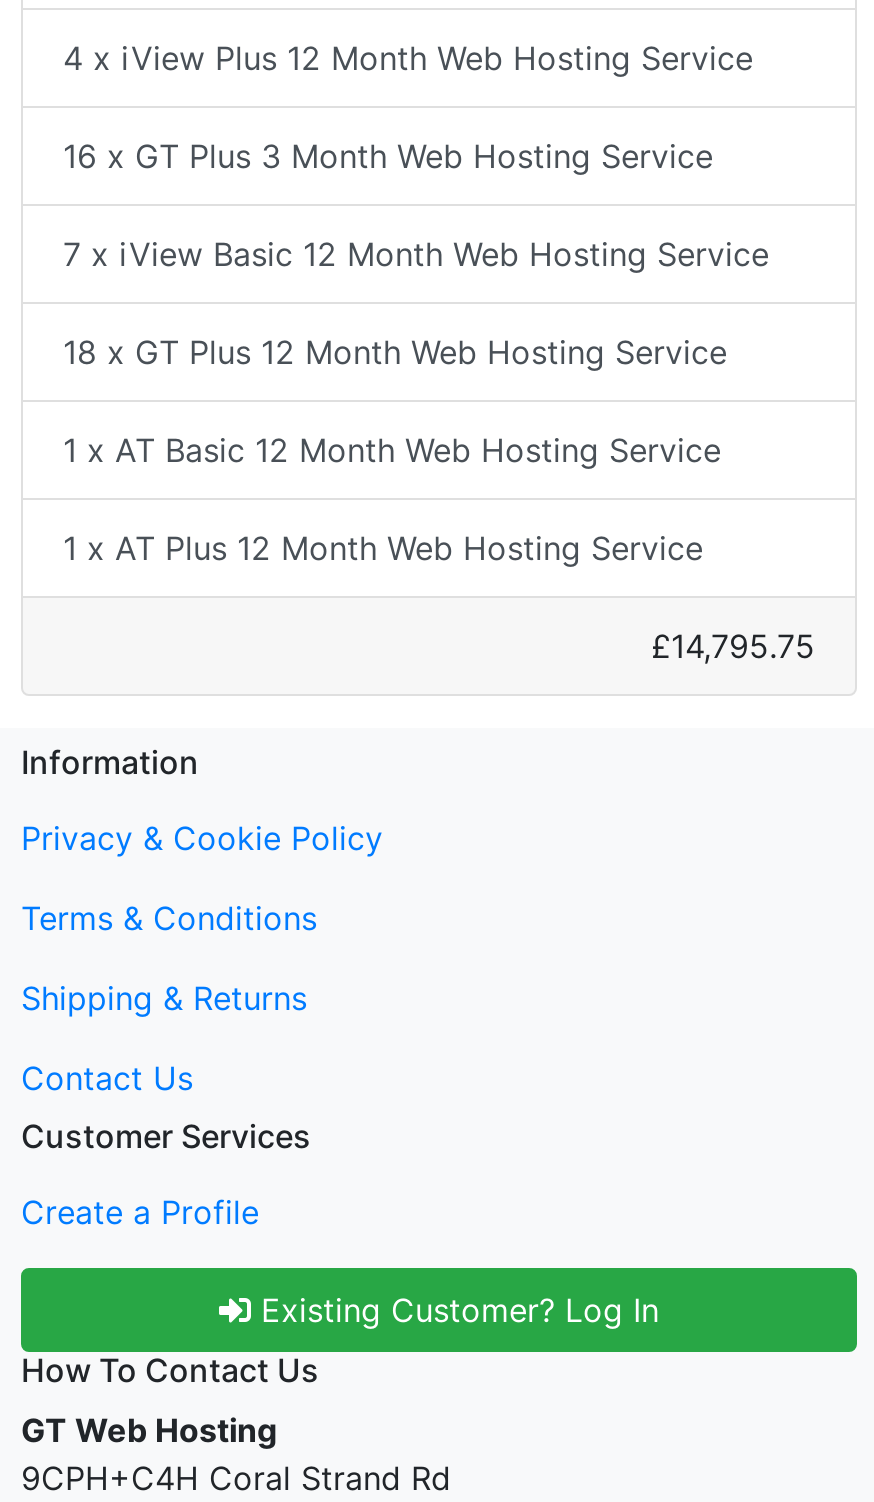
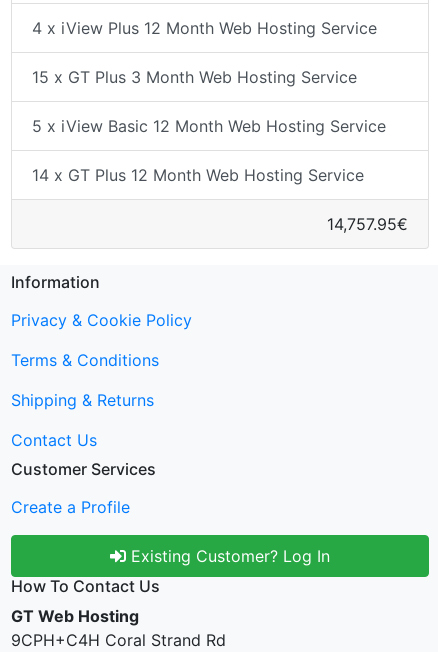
[63,135,815,665] 16 x GT Plus 3 Month Web Hosting Service | 7 x iView Basic 12 Month Web Hosting Service | 18 x GT Plus 12 Month Web Hosting Service | 1 x AT Basic 12 Month Web Hosting Service | 1 x AT Plus 12 Month Web Hosting Service | £14,795.75 -> [32,67,408,234] 15 x GT Plus 3 Month Web Hosting Service | 5 x iView Basic 12 Month Web Hosting Service | 14 x GT Plus 12 Month Web Hosting Service | 14,757.95€

